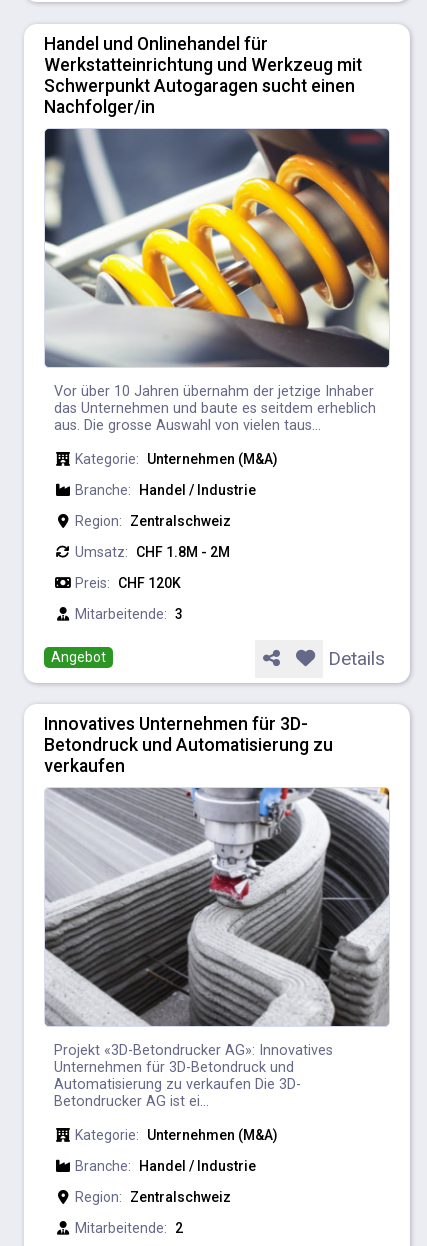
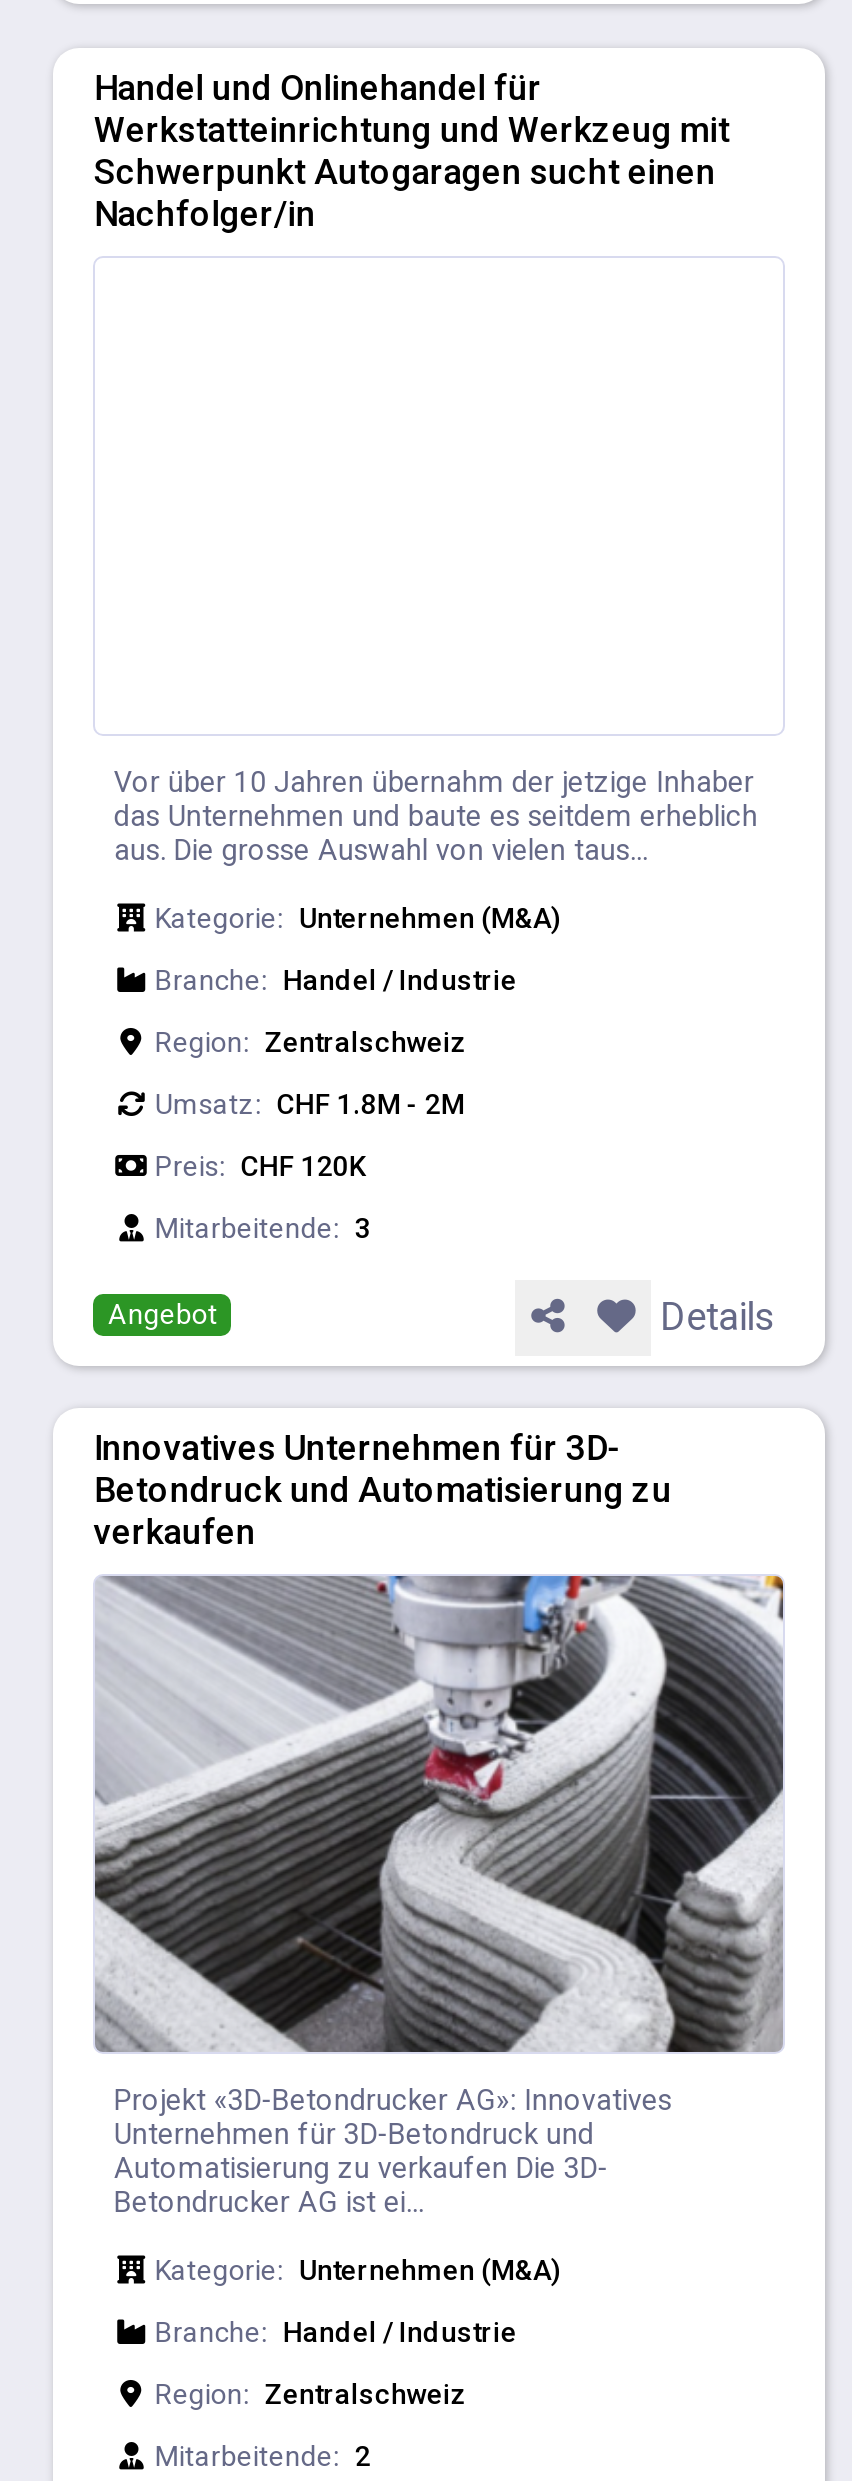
[44,128,390,368] [image] -> none

